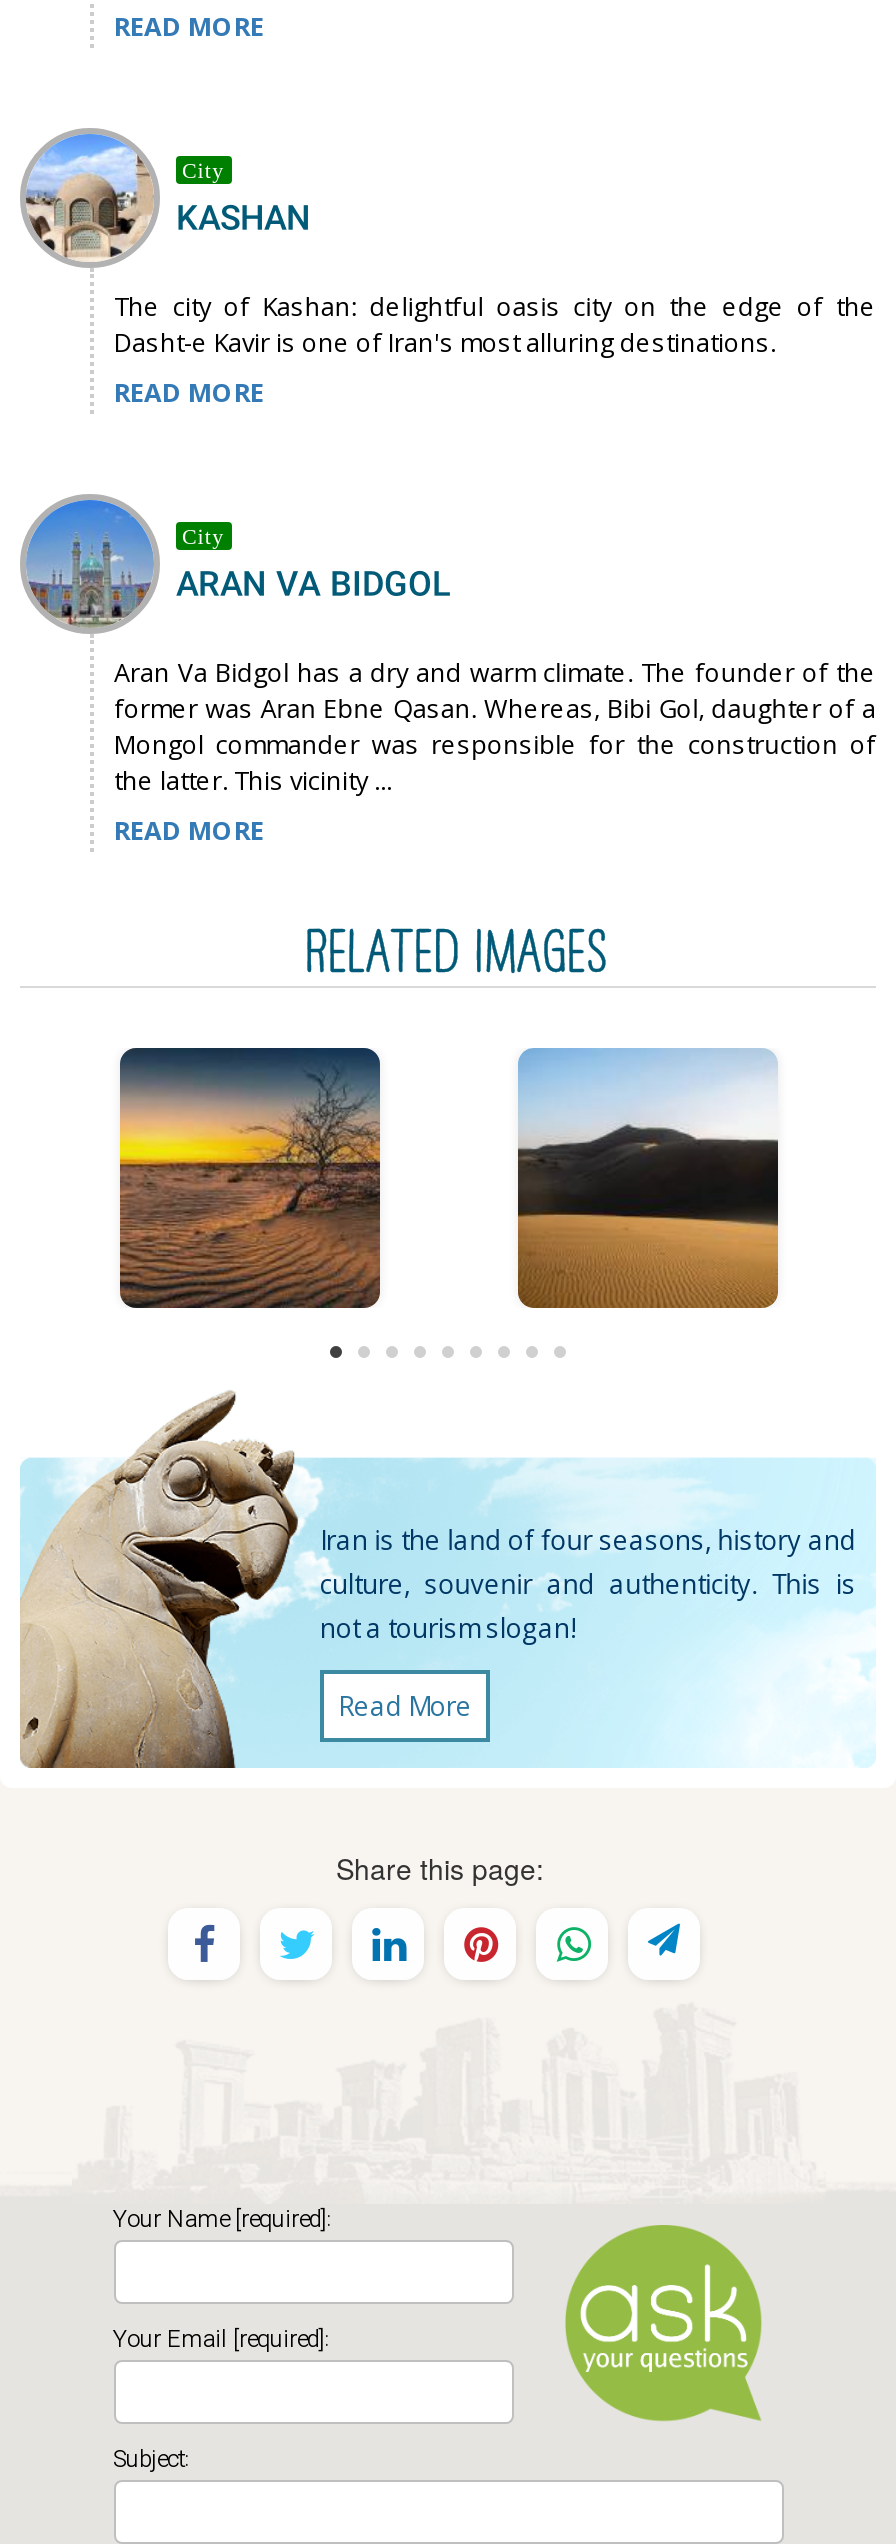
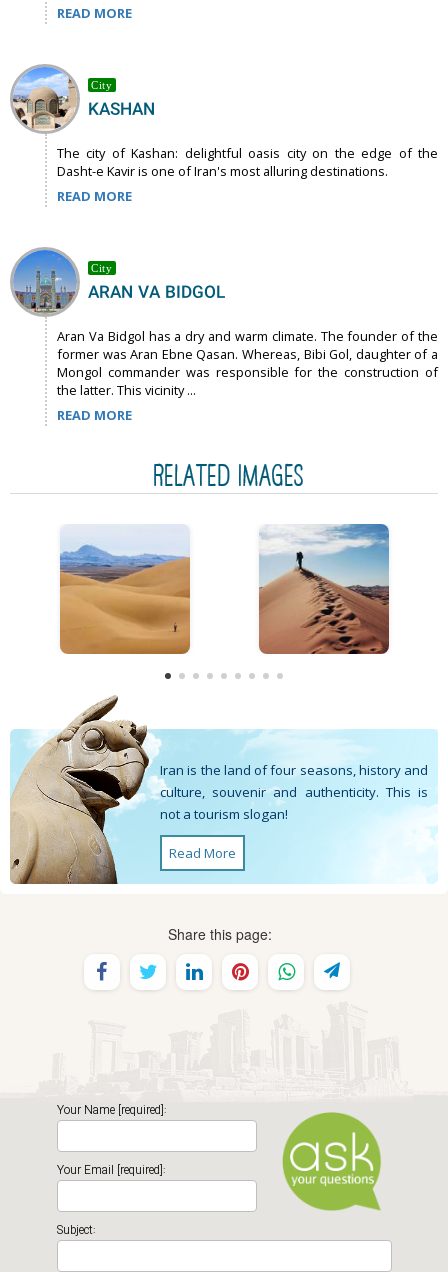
[118,1046,382,1310] [image] -> [59,524,191,655] [image]
[516,1048,780,1310] [image] -> [258,524,390,655] [image]

